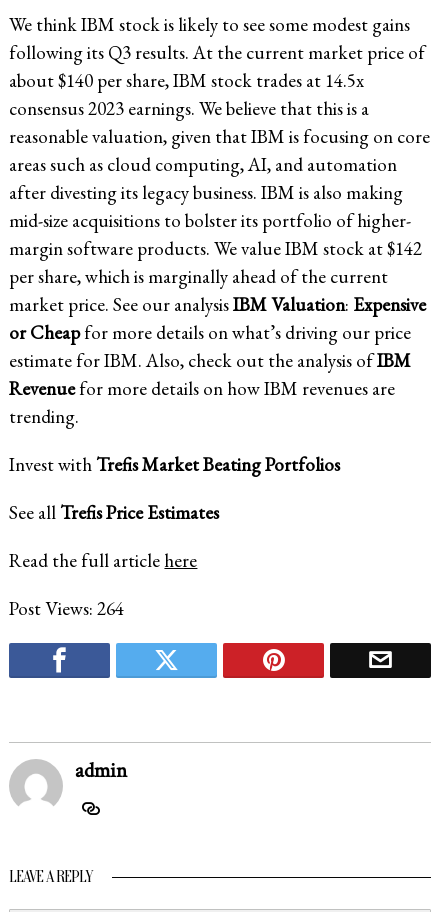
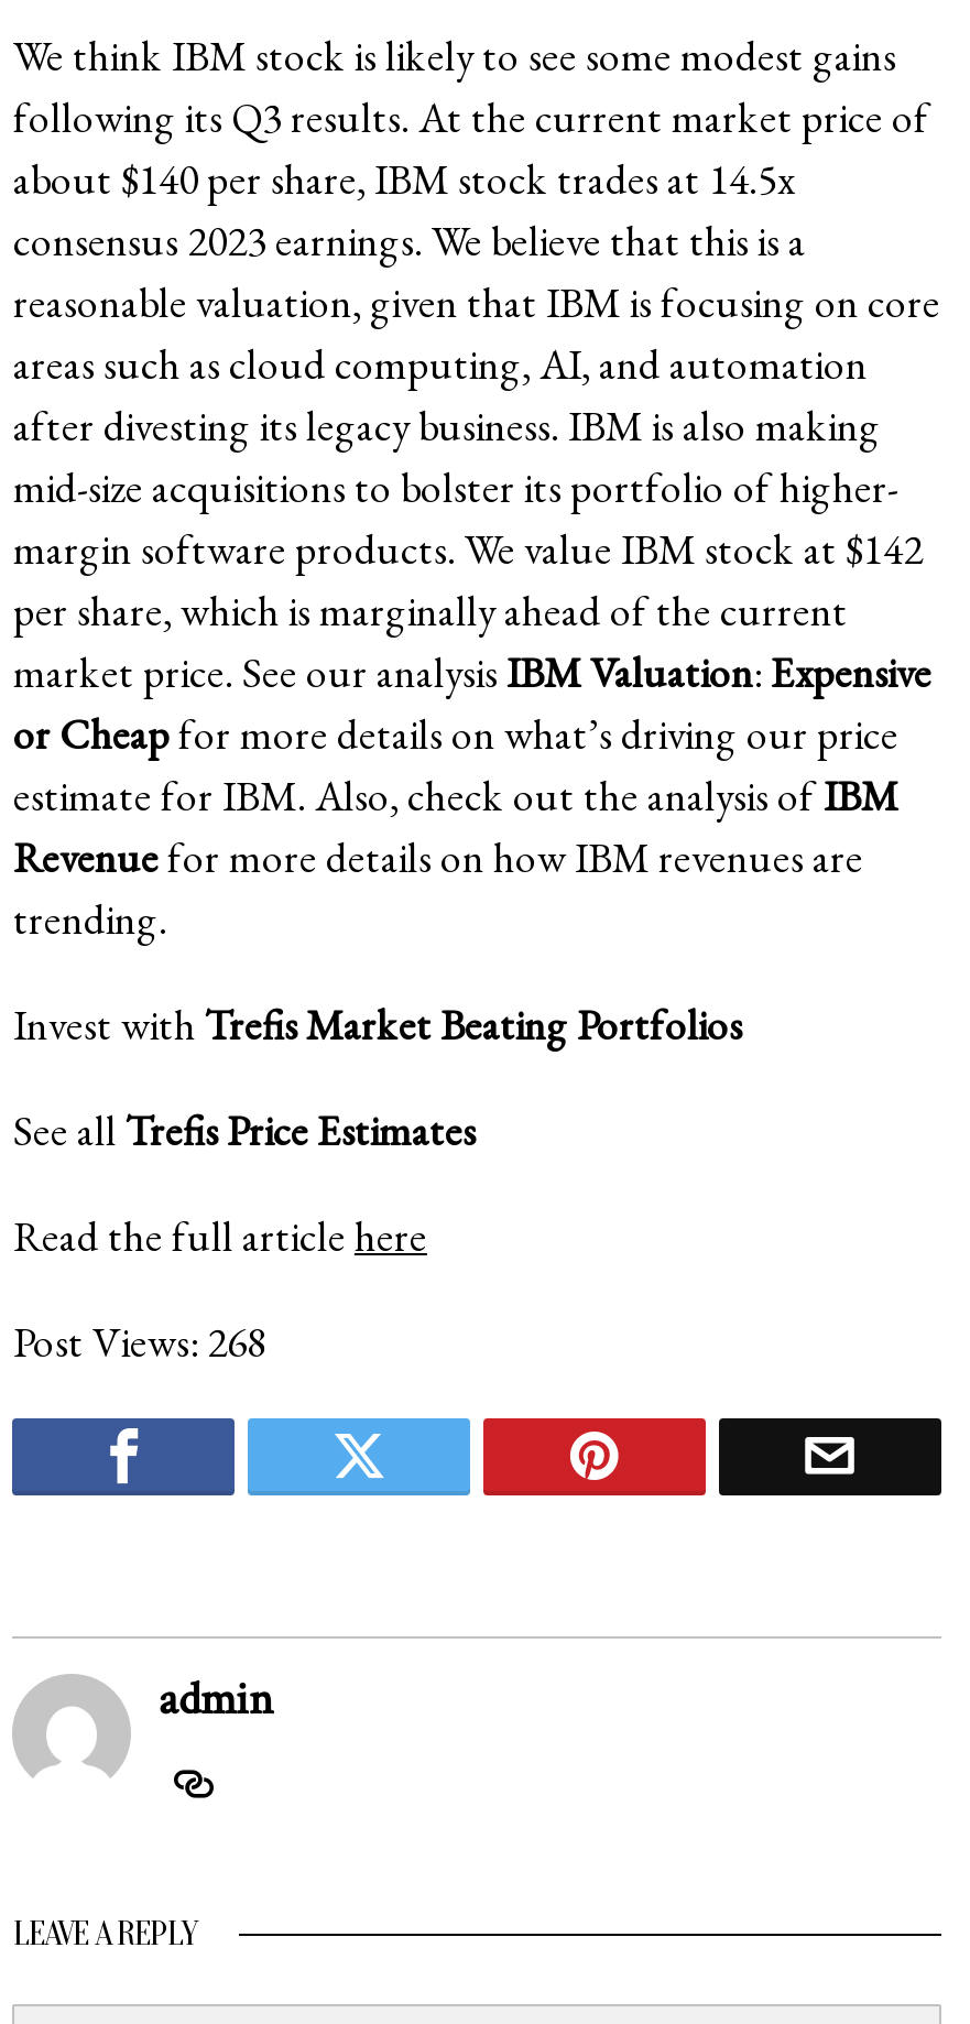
[9,596,124,621] Post Views: 264 -> [13,1315,266,1370] Post Views: 268

